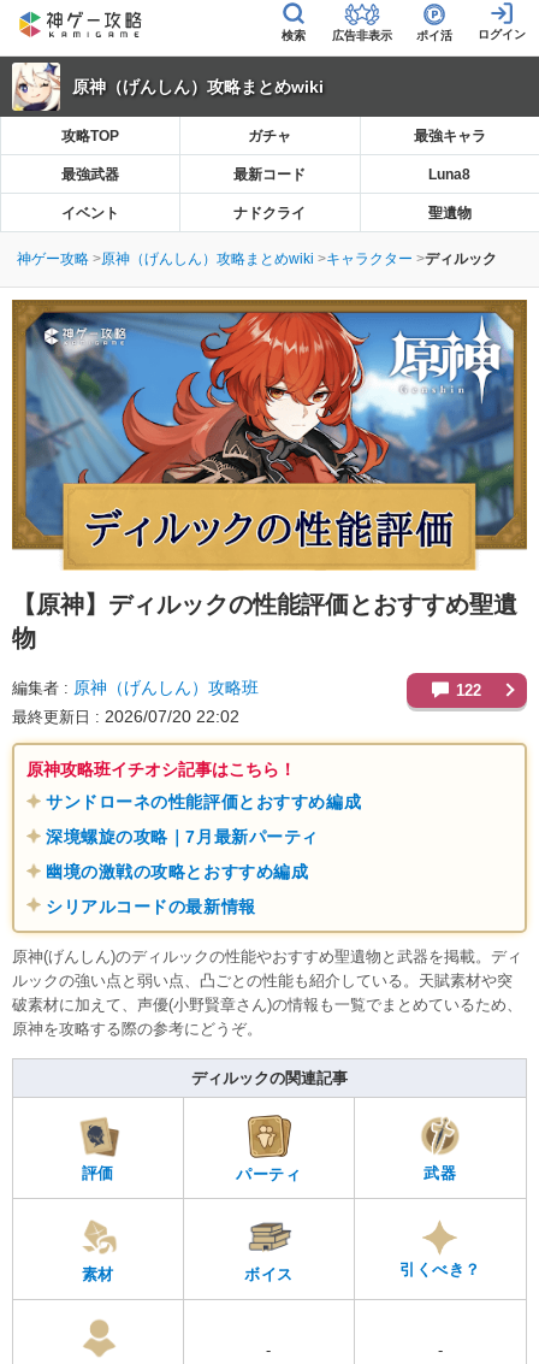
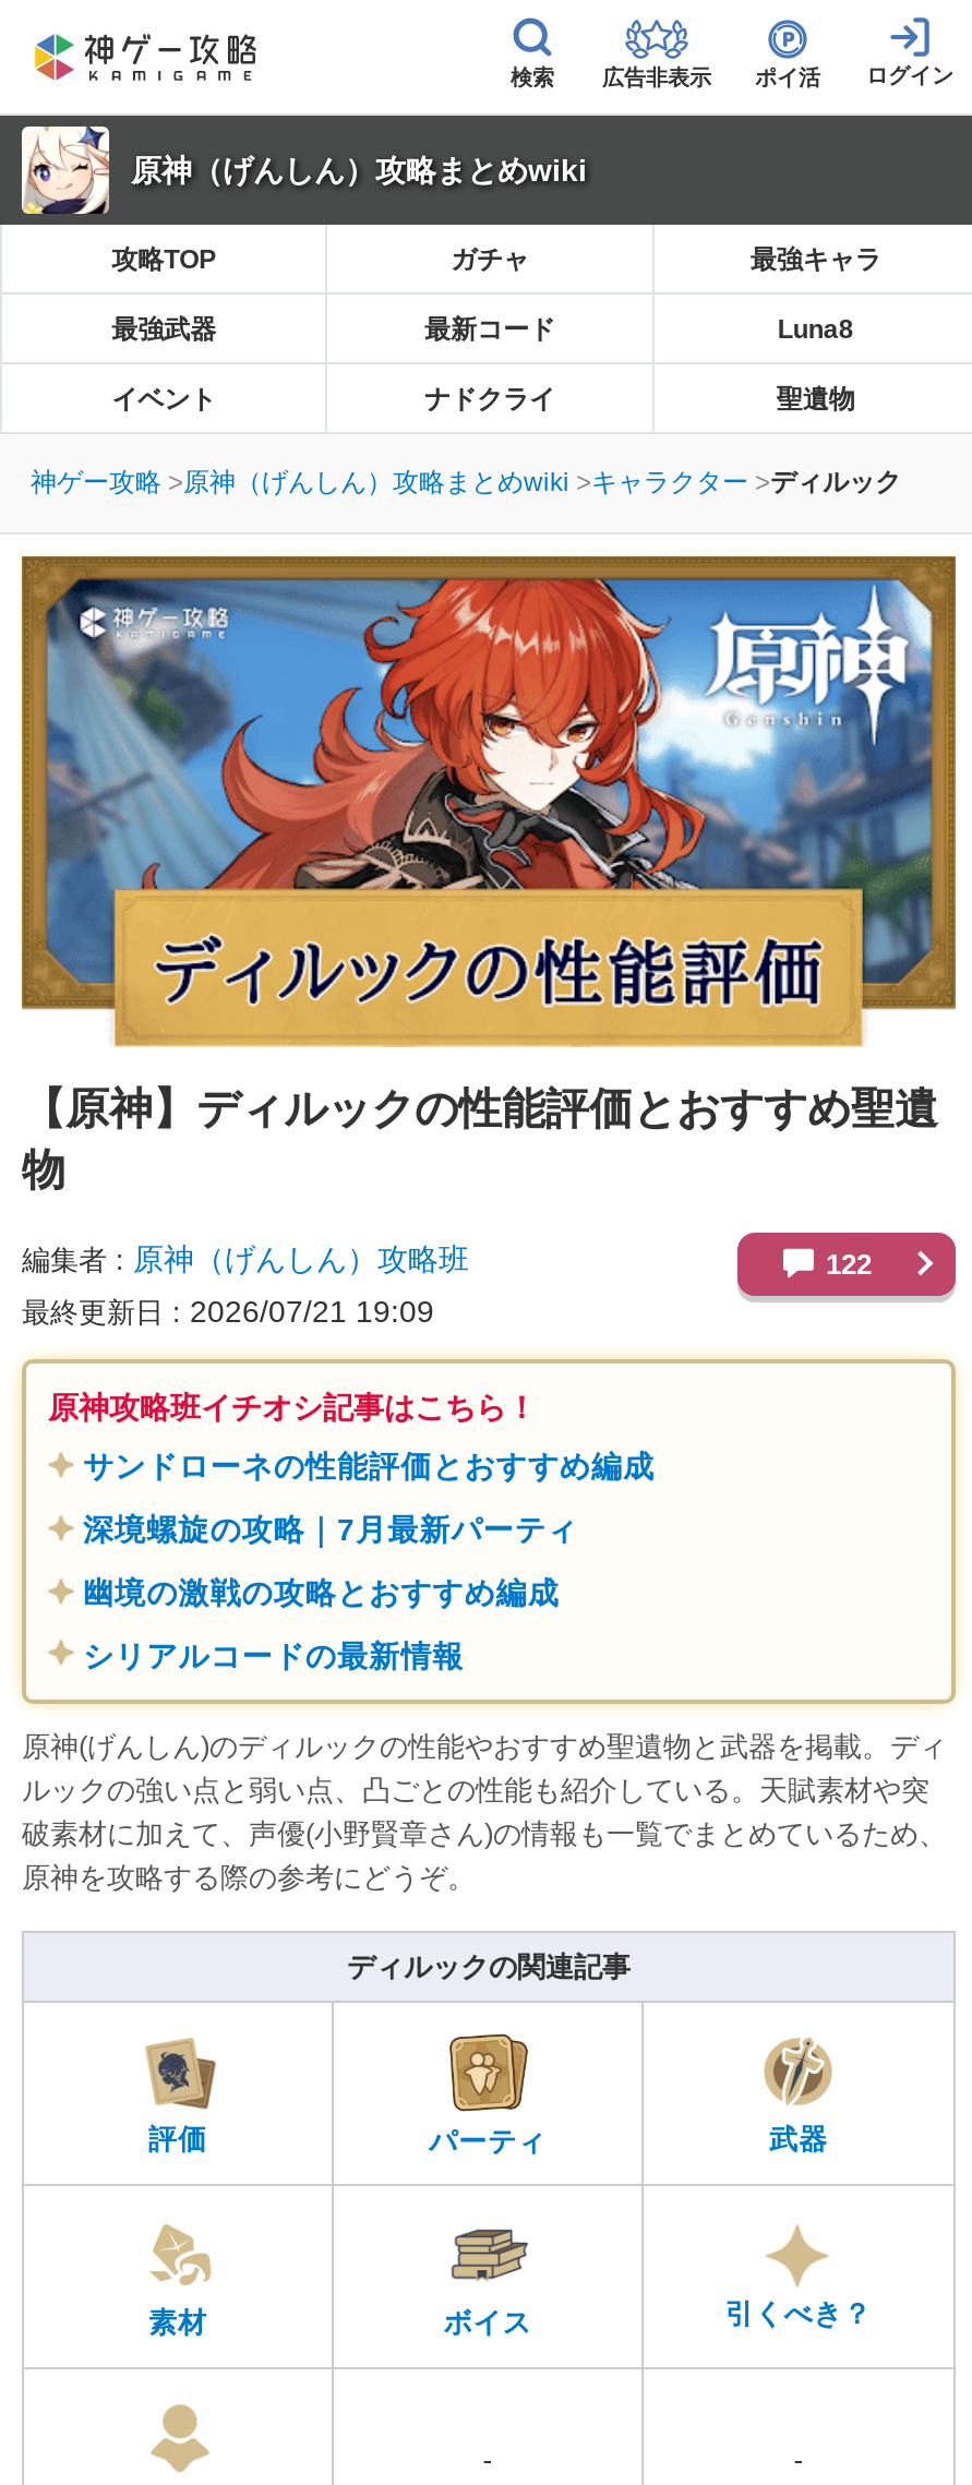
[12,707,239,726] 最終更新日 2026/07/20 22:02 -> [22,1294,434,1328] 最終更新日 2026/07/21 19:09

